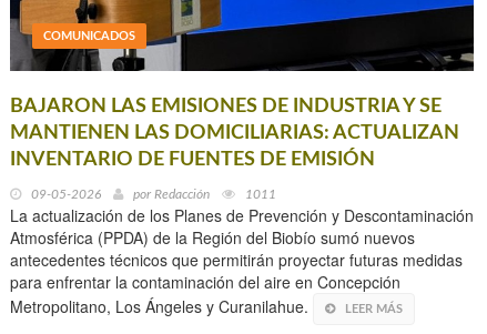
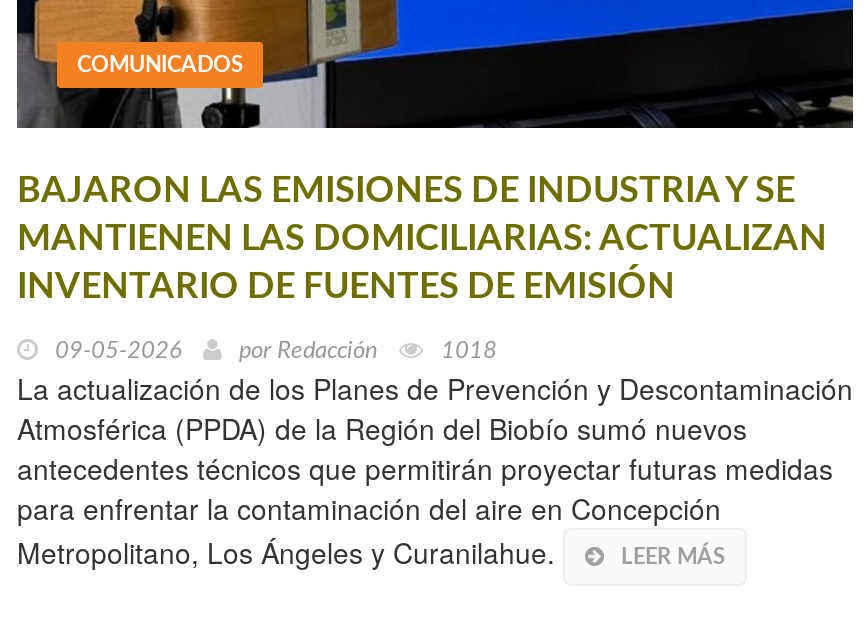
[245,188,276,201] 1011 -> [441,339,497,363] 1018

